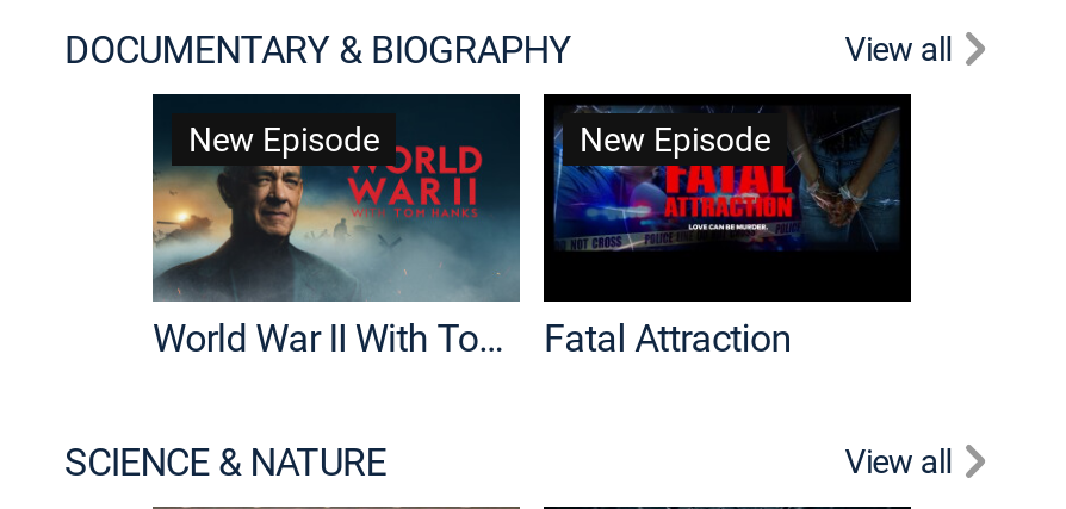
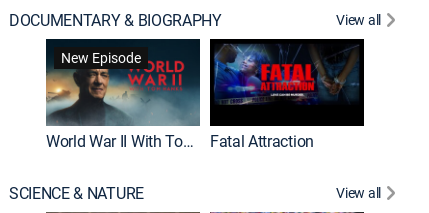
[580,117,770,162] New Episode -> none

